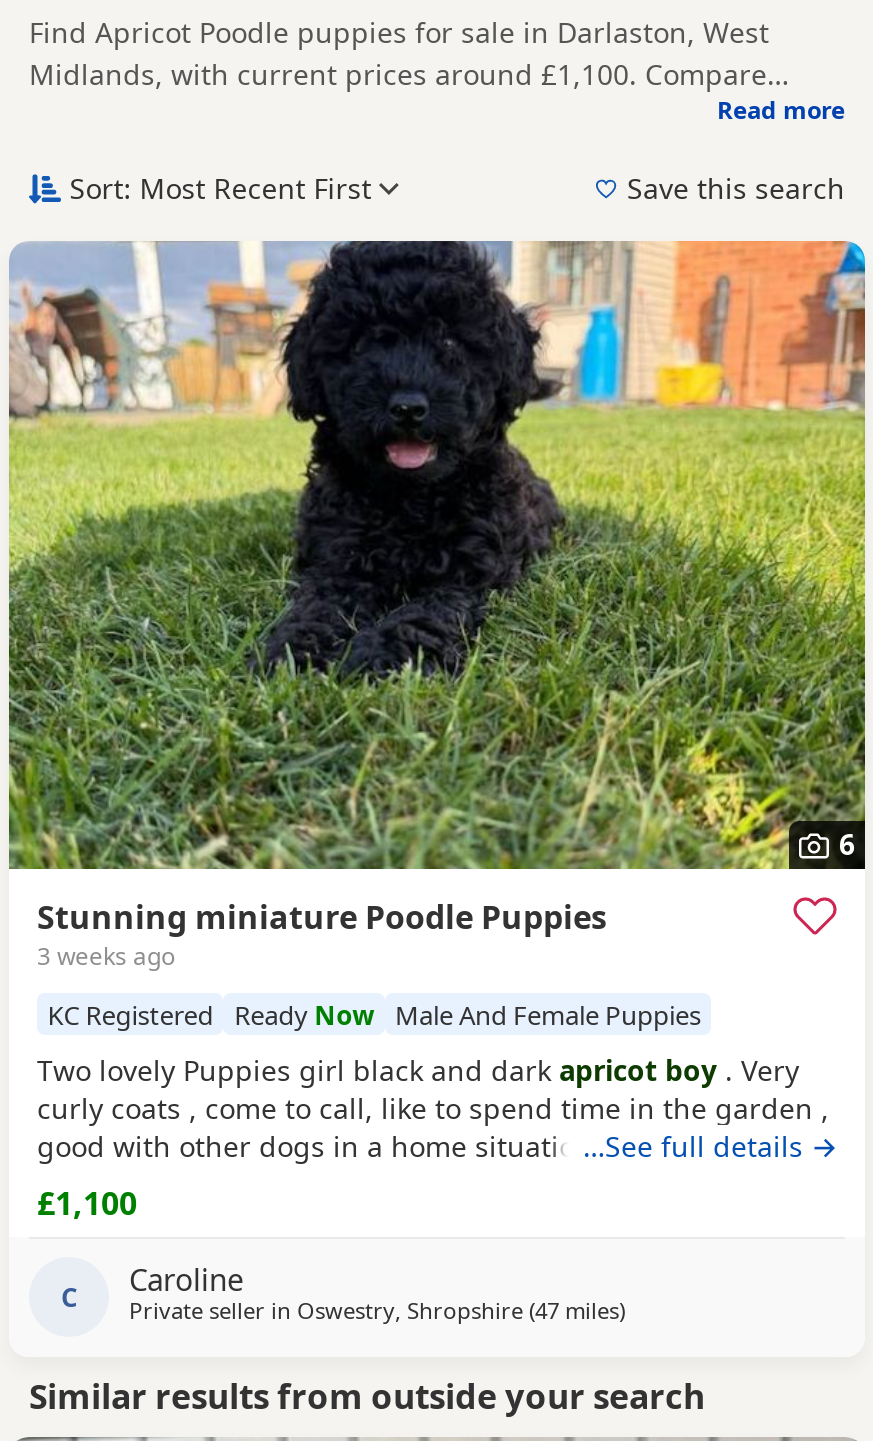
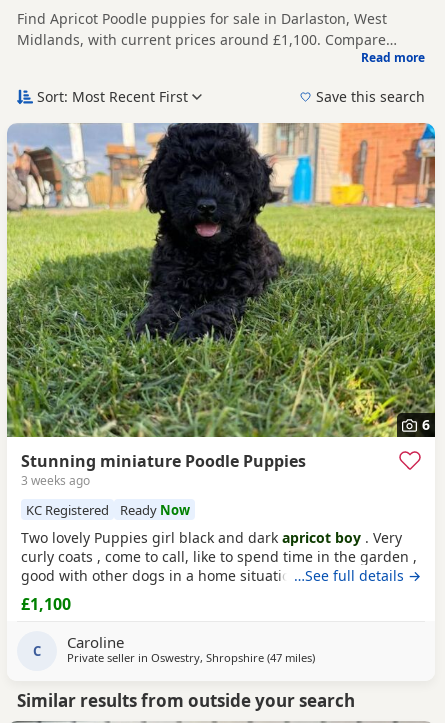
[47,996,701,1032] KC Registered Ready Now Male And Female Puppies -> [26,501,190,519] KC Registered Ready Now

